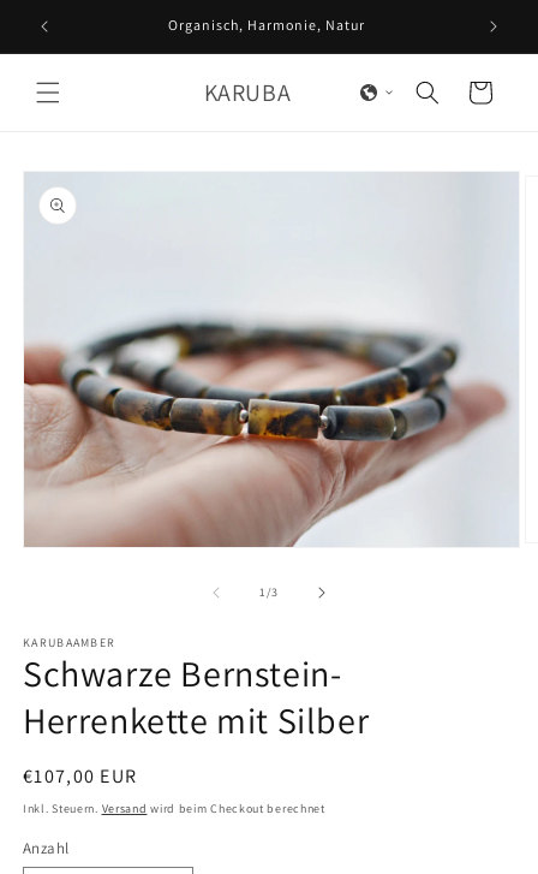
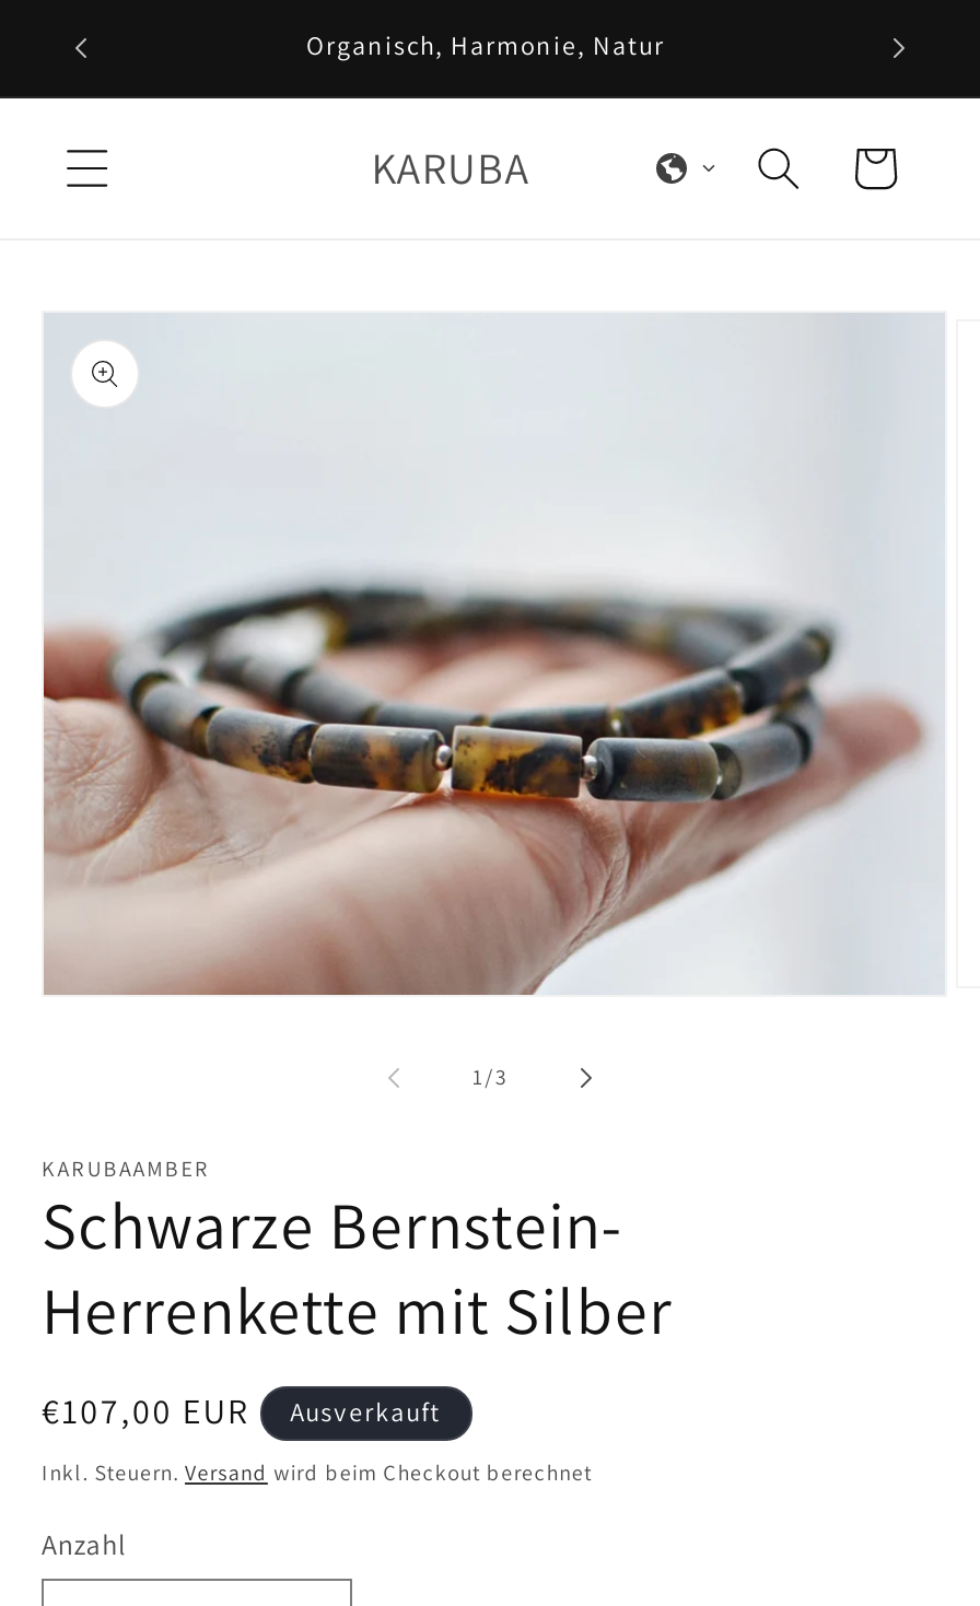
none -> [290,1395,441,1428] Ausverkauft

